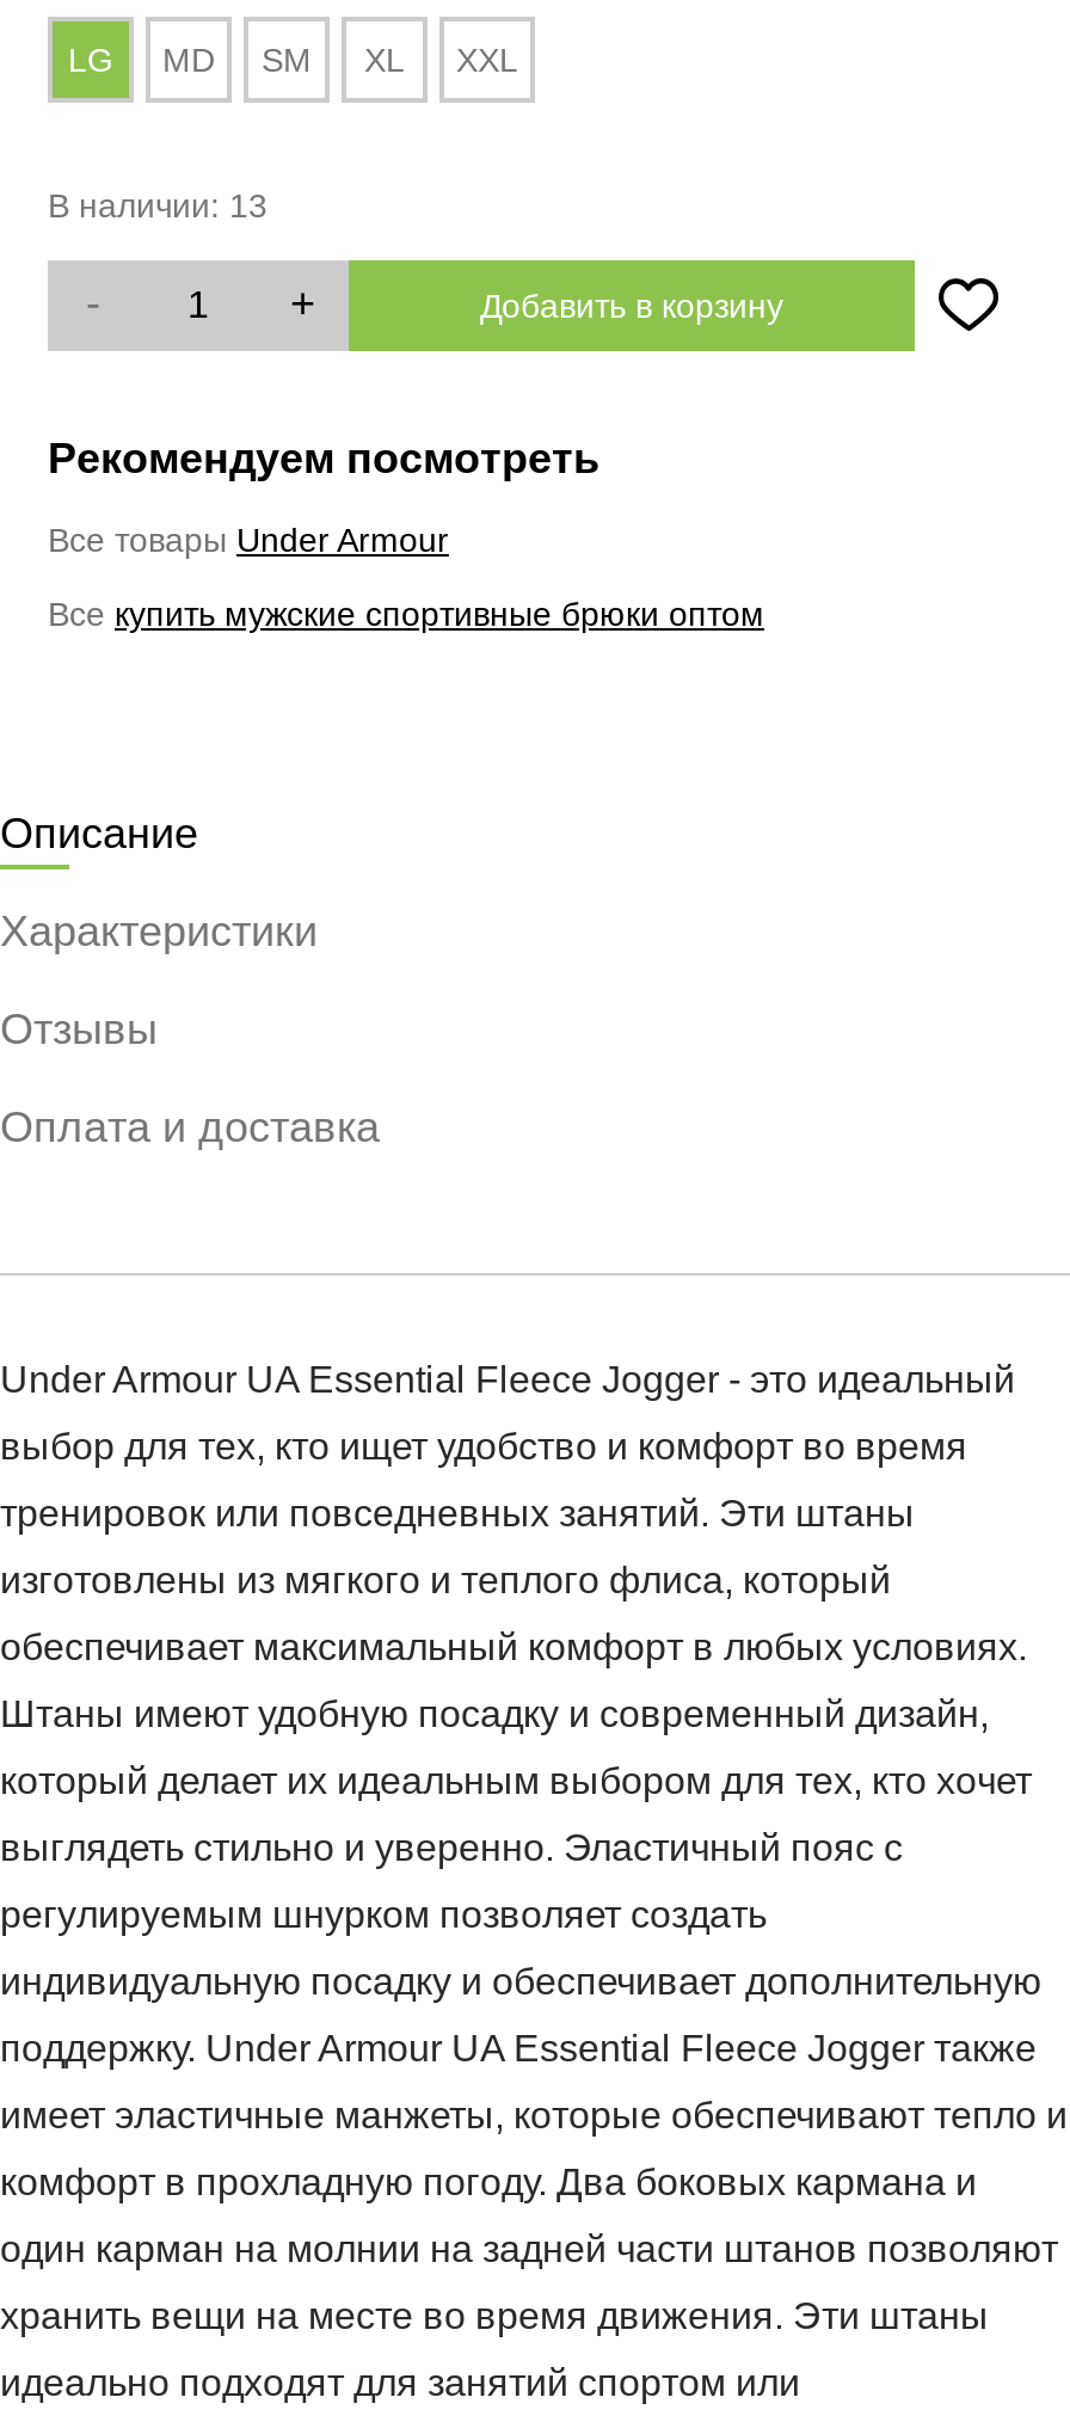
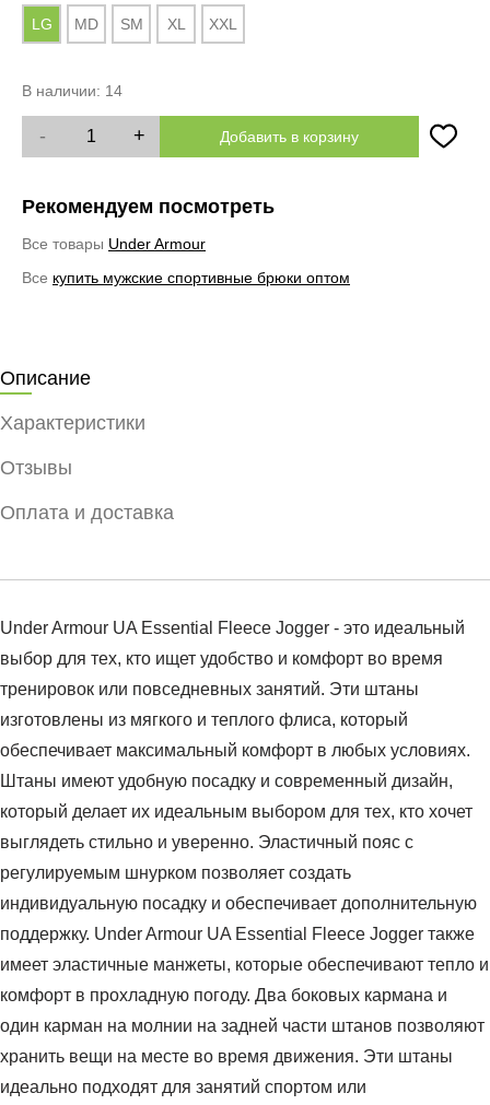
[48,185,267,223] В наличии: 13 -> [22,81,122,99] В наличии: 14

